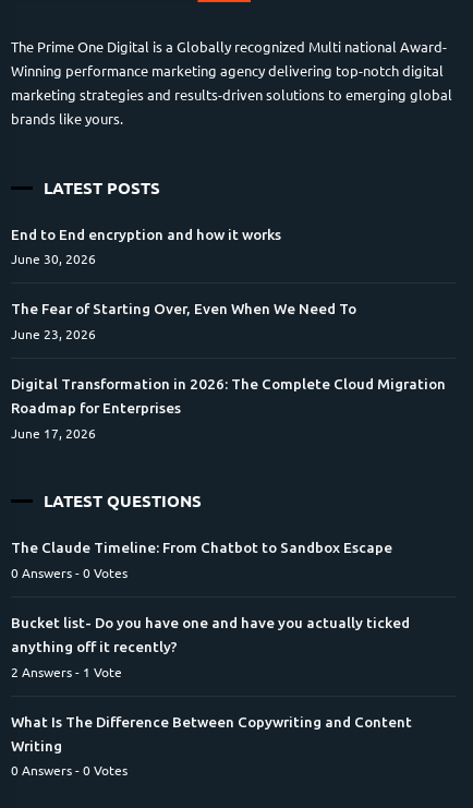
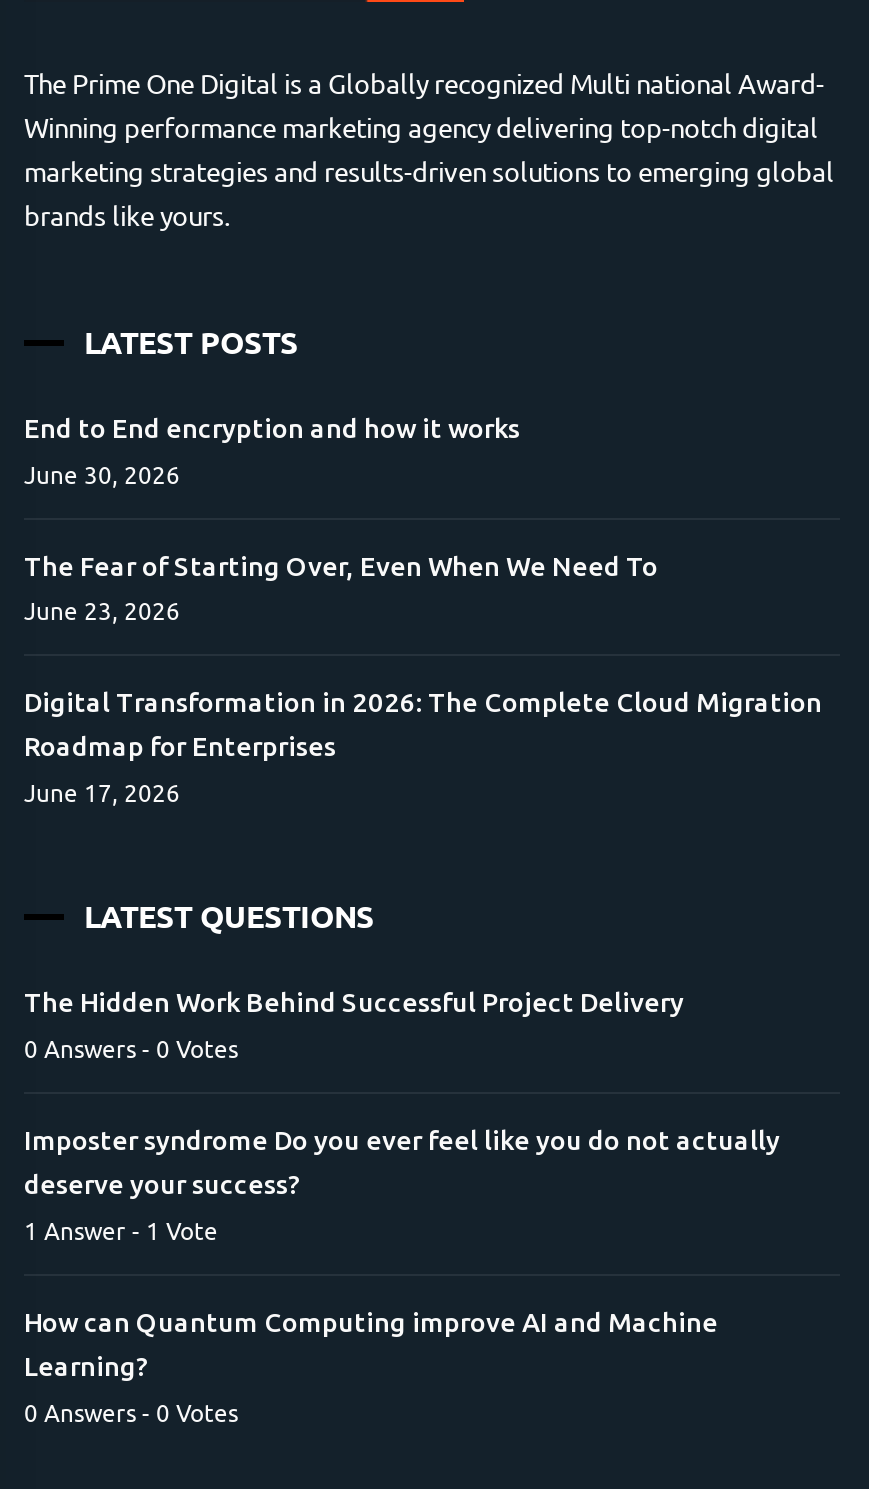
[11,540,392,556] The Claude Timeline: From Chatbot to Sandbox Escape -> [24,989,684,1019] The Hidden Work Behind Successful Project Delivery
[11,615,410,631] Bucket list- Do you have one and have you actually ticked -> [24,1126,780,1156] Imposter syndrome Do you ever feel like you do not actually
[11,639,178,680] anything off it recently? | 2 Answers - 1 Vote -> [24,1170,300,1246] deserve your success? | 1 Answer - 1 Vote
[11,714,412,730] What Is The Difference Between Copywriting and Content -> [24,1308,718,1338] How can Quantum Computing improve AI and Machine
[11,738,62,754] Writing -> [24,1352,148,1382] Learning?

